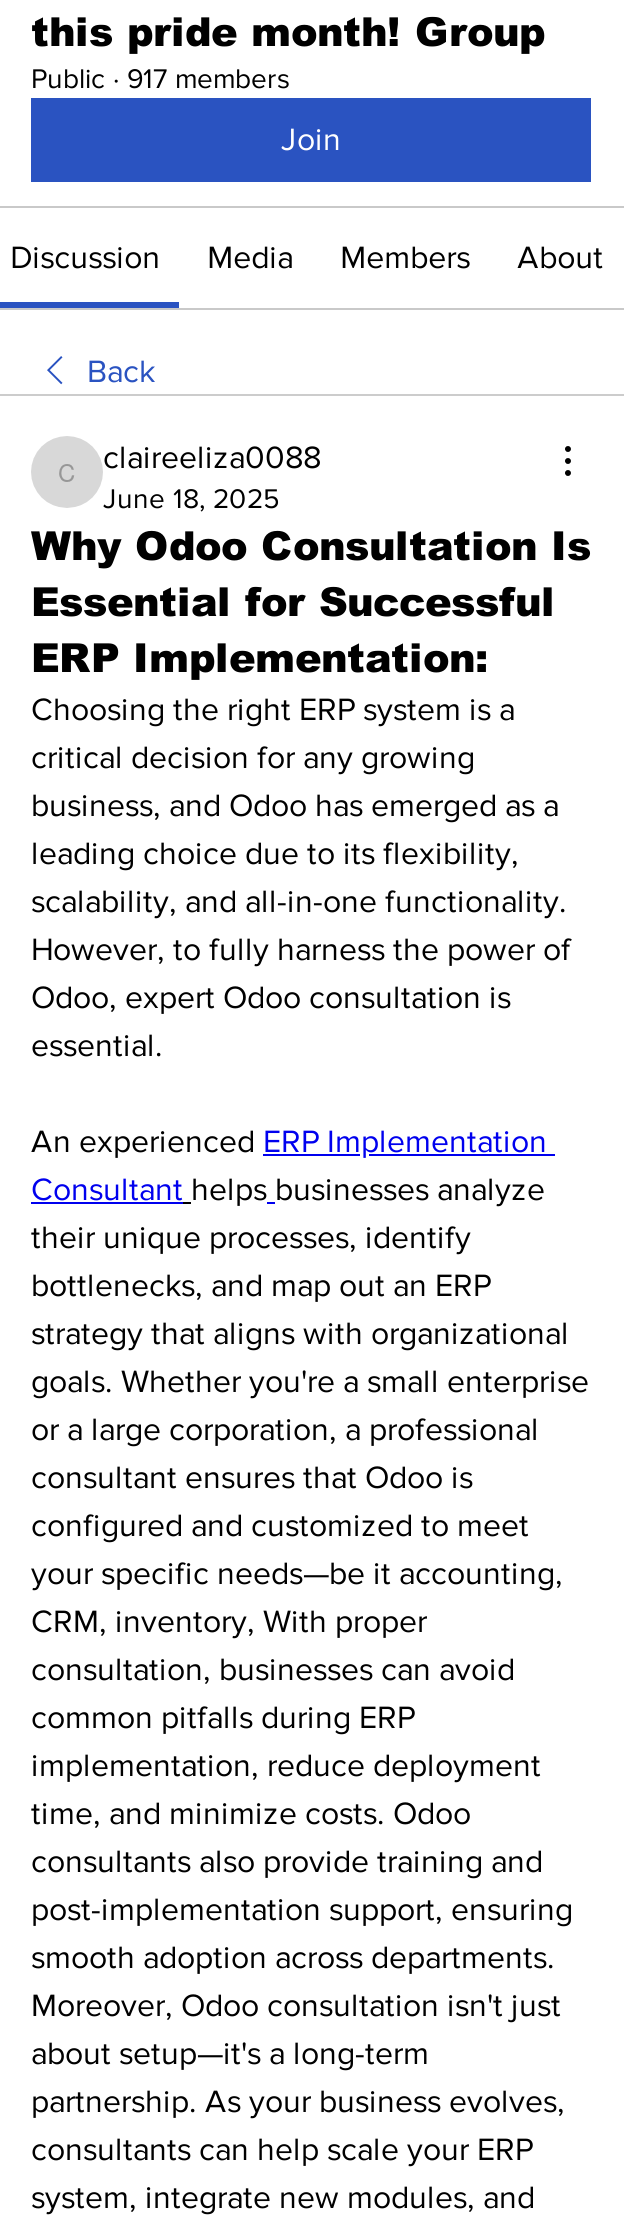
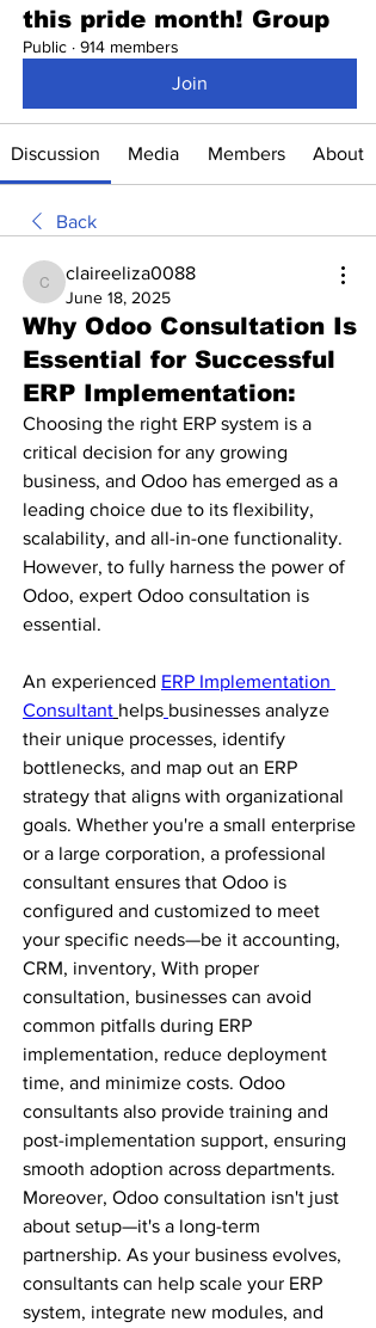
[31,62,291,94] Public · 917 members -> [23,37,179,56] Public · 914 members

